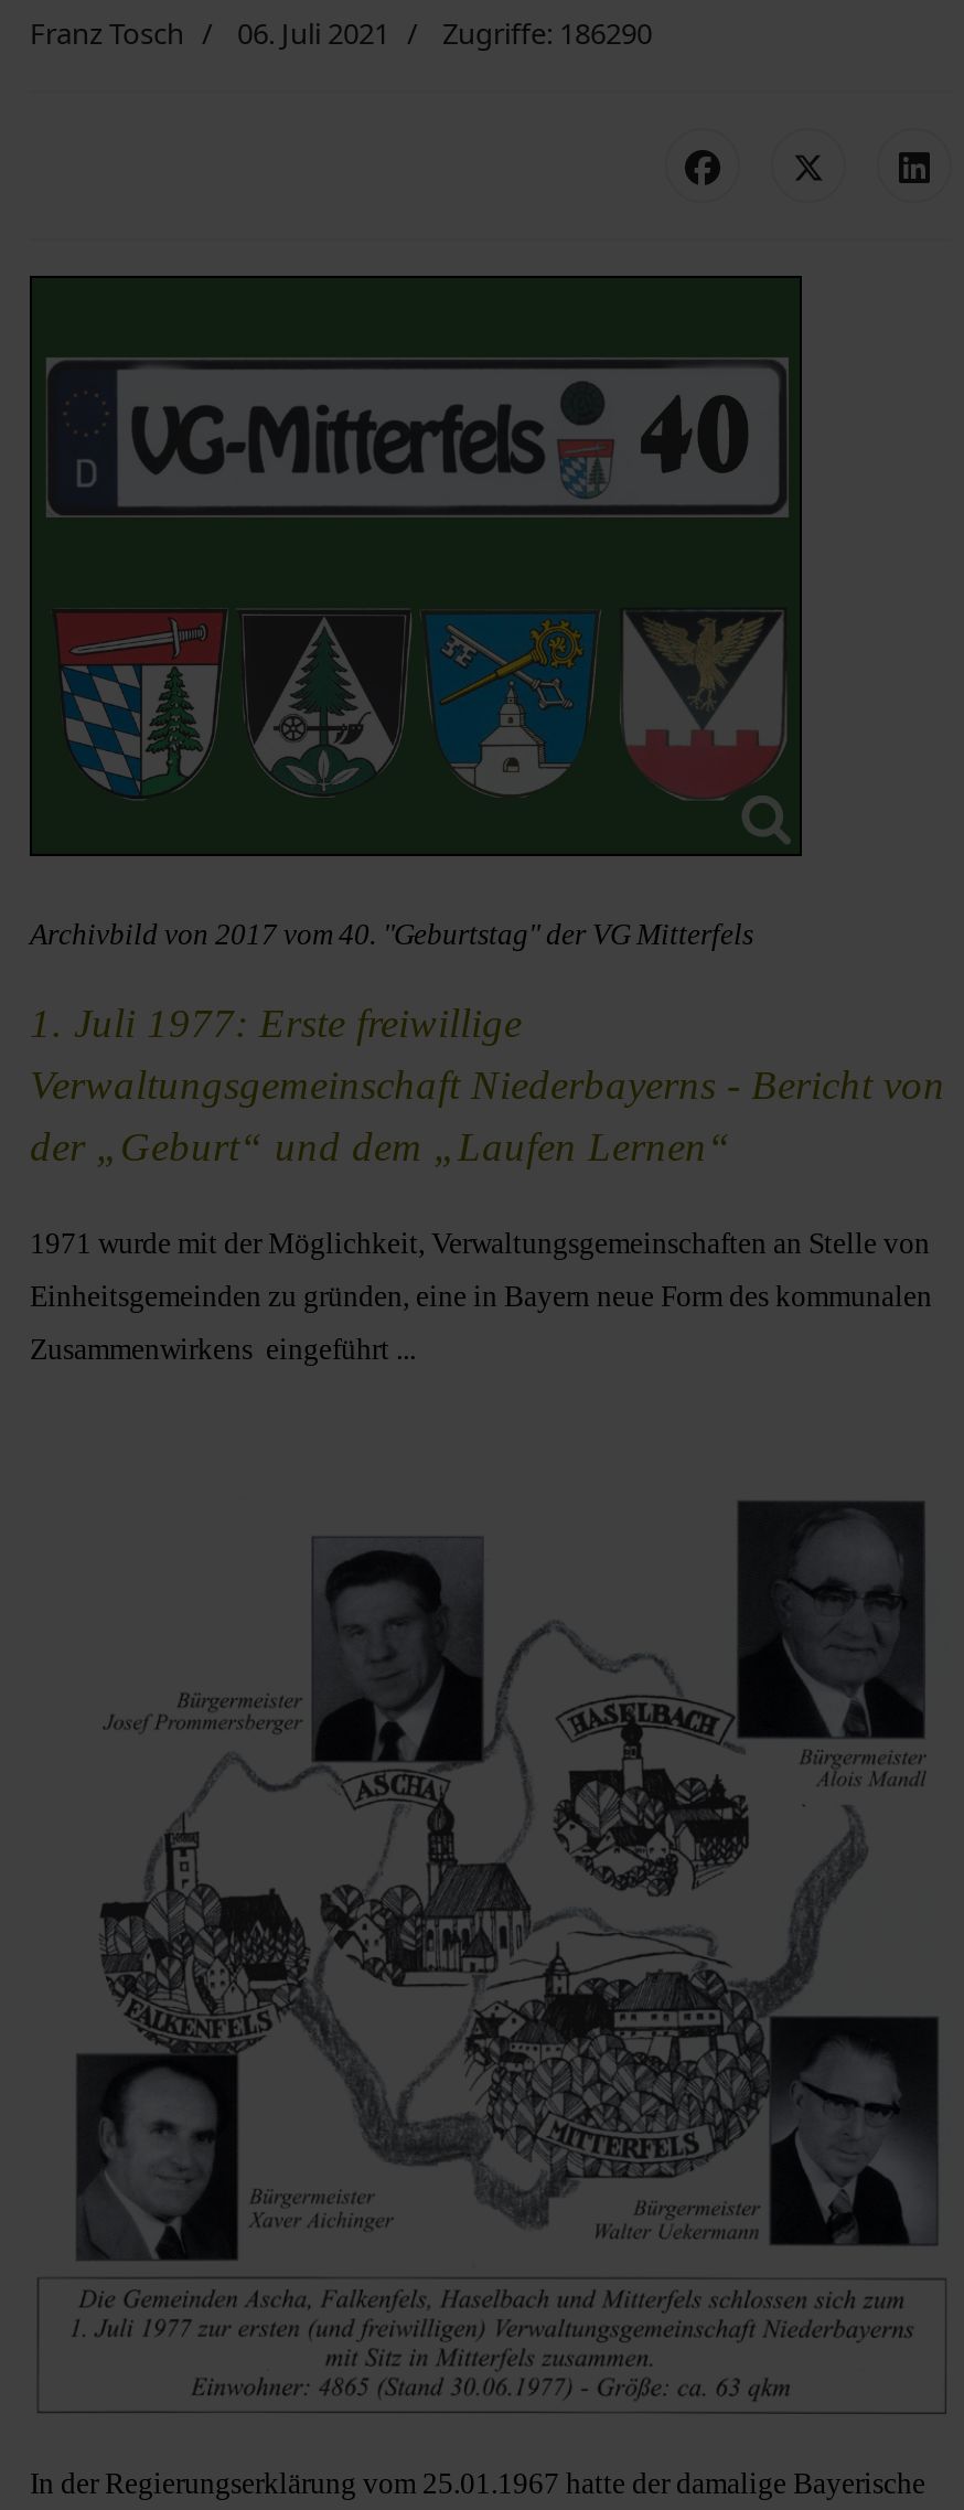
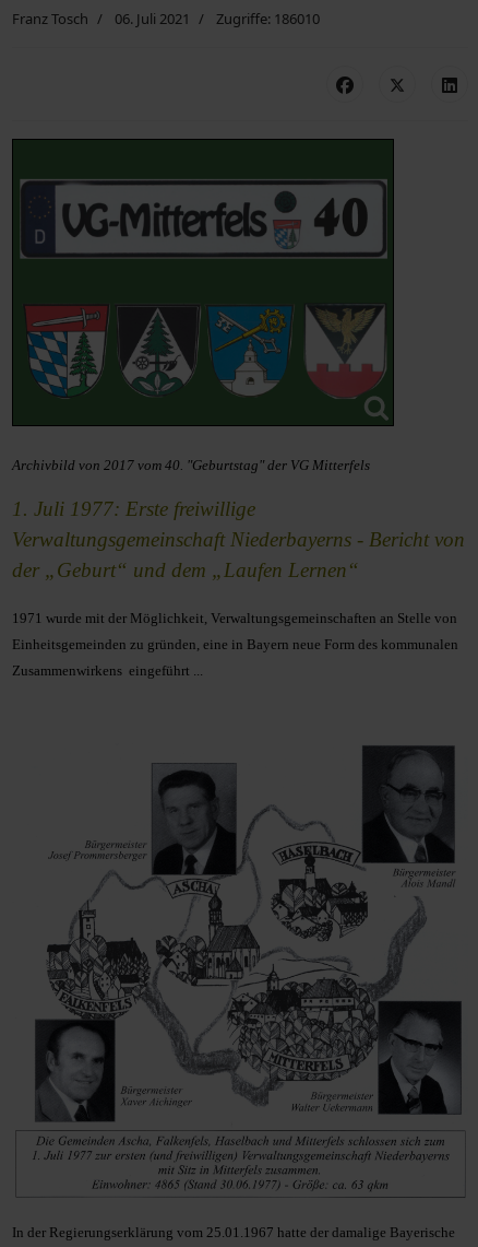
[30,13,652,53] Franz Tosch 06. Juli 2021 Zugriffe: 186290 -> [12,9,320,28] Franz Tosch 06. Juli 2021 Zugriffe: 186010

